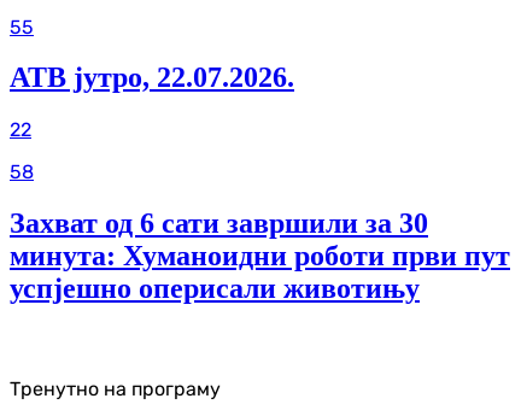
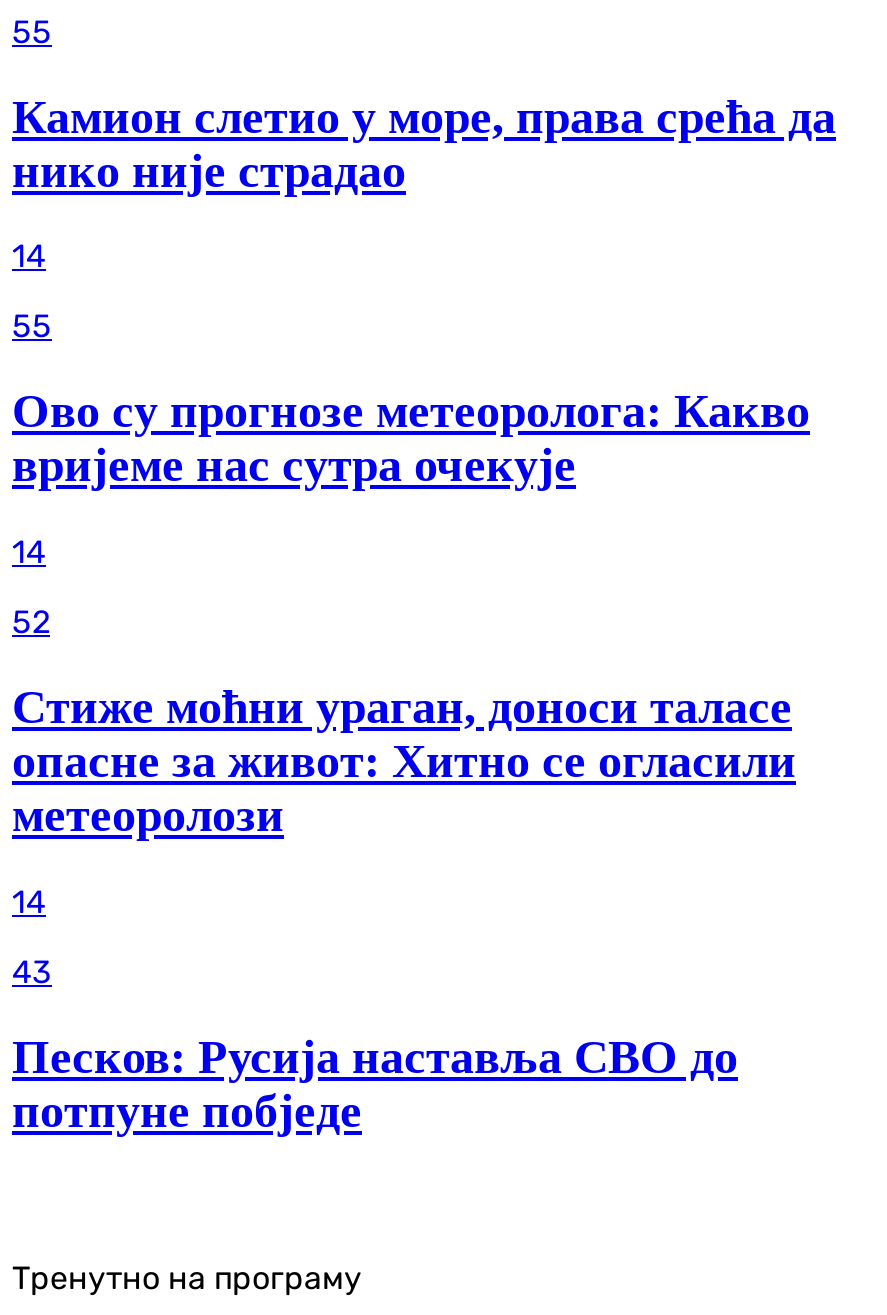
[10,62,510,304] АТВ јутро, 22.07.2026. | 22 | 58 | Захват од 6 сати завршили за 30 | минута: Хуманоидни роботи први пут | успјешно оперисали животињу -> [12,90,836,1137] Камион слетио у море, права срећа да | нико није страдао | 14 | 55 | Ово су прогнозе метеоролога: Какво | вријеме нас сутра очекује | 14 | 52 | Стиже моћни ураган, доноси таласе | опасне за живот: Хитно се огласили | метеоролози | 14 | 43 | Песков: Русија наставља СВО до | потпуне побједе

